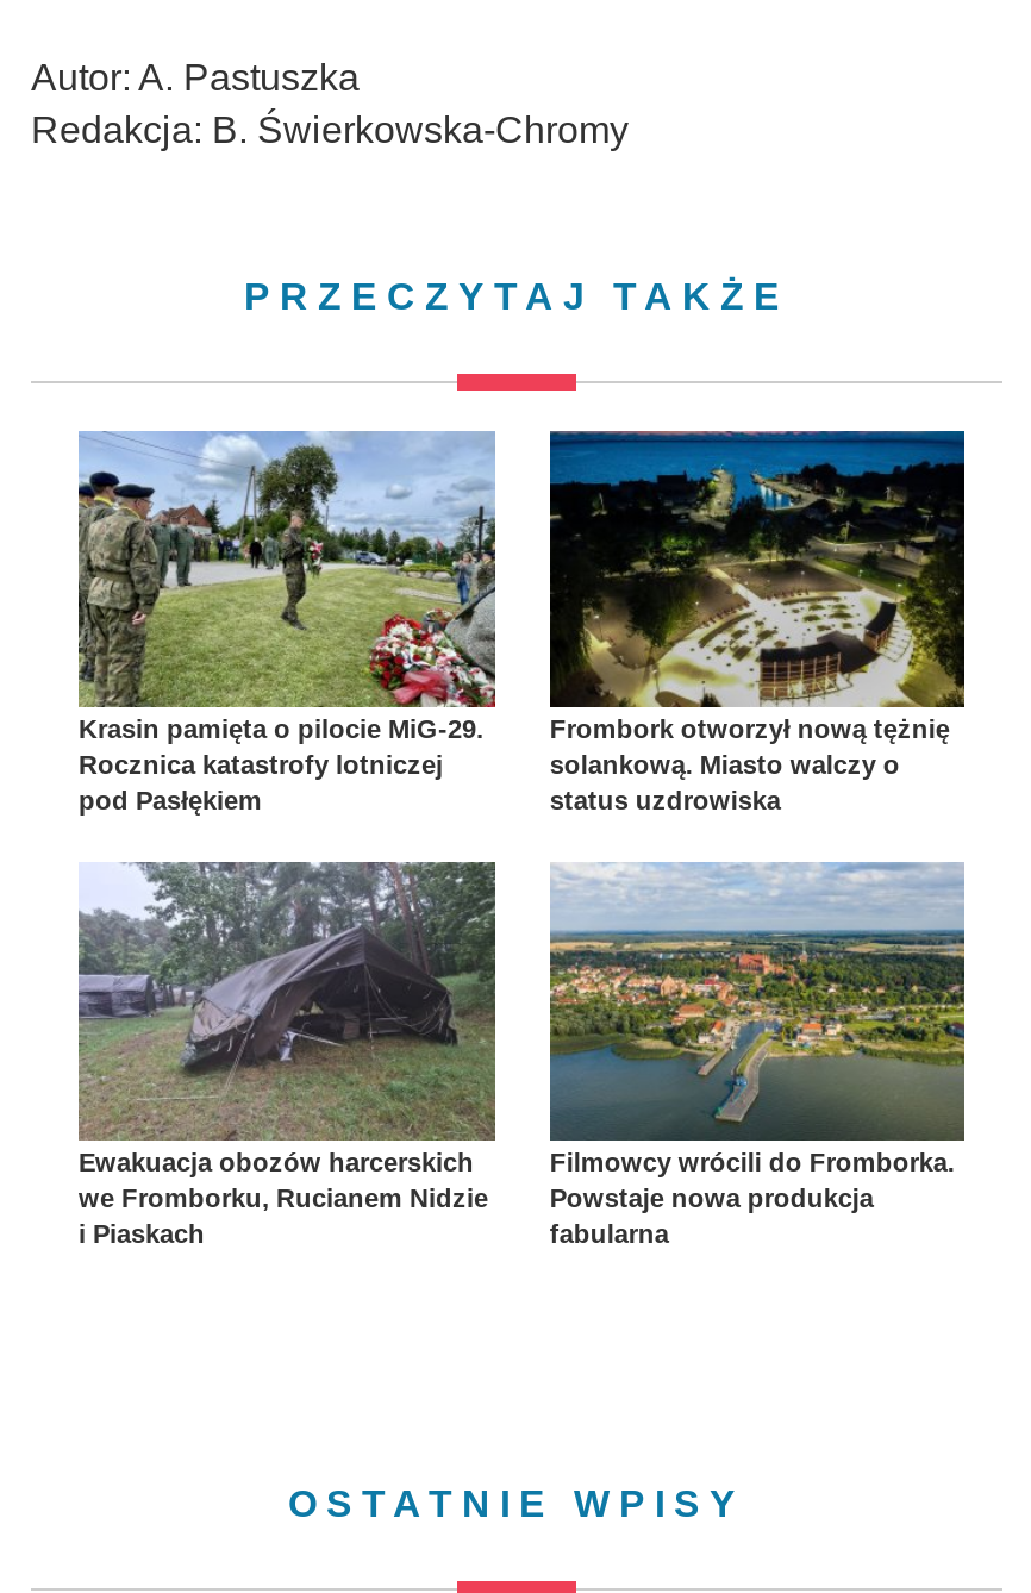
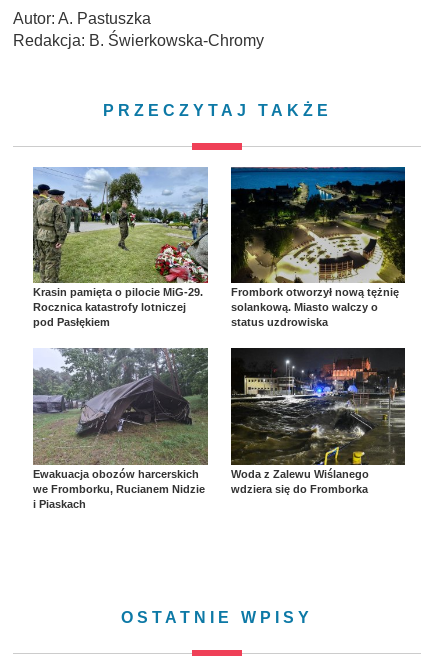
[548,862,967,1247] [image] | Filmowcy wrócili do Fromborka. | Powstaje nowa produkcja | fabularna -> [230,347,406,494] [image] | Woda z Zalewu Wiślanego | wdziera się do Fromborka

